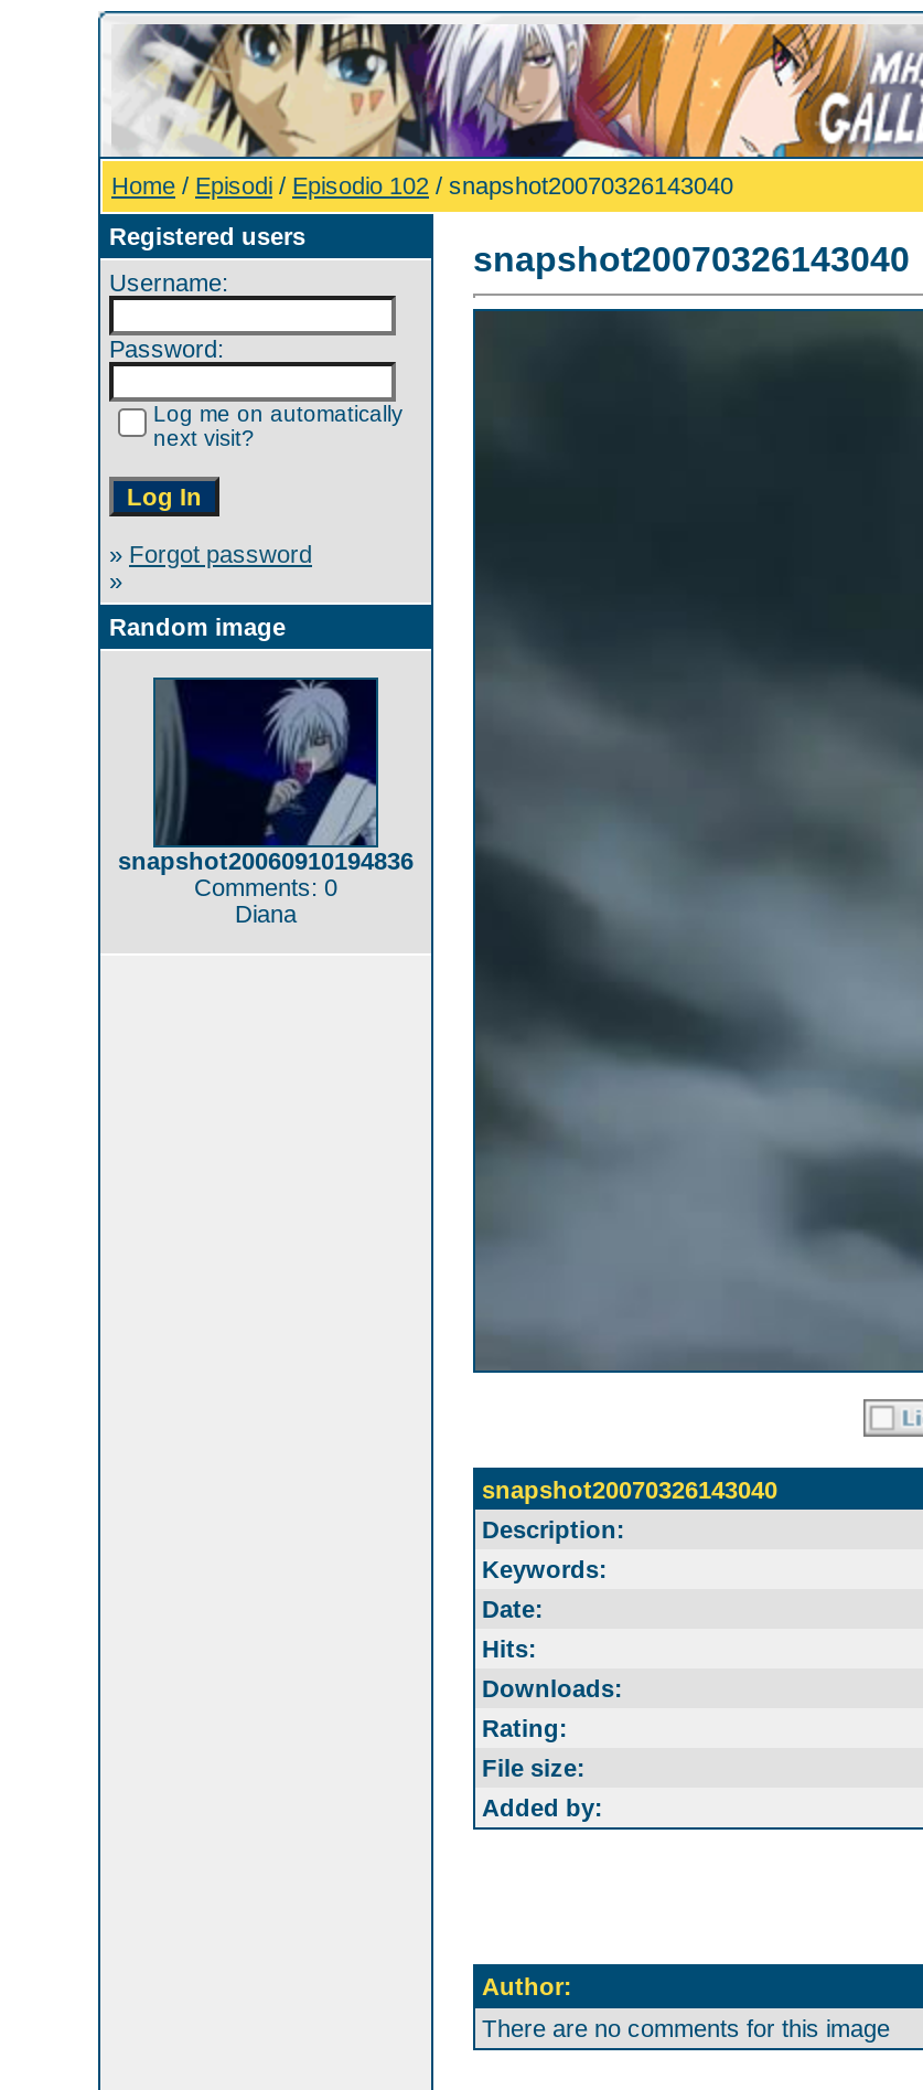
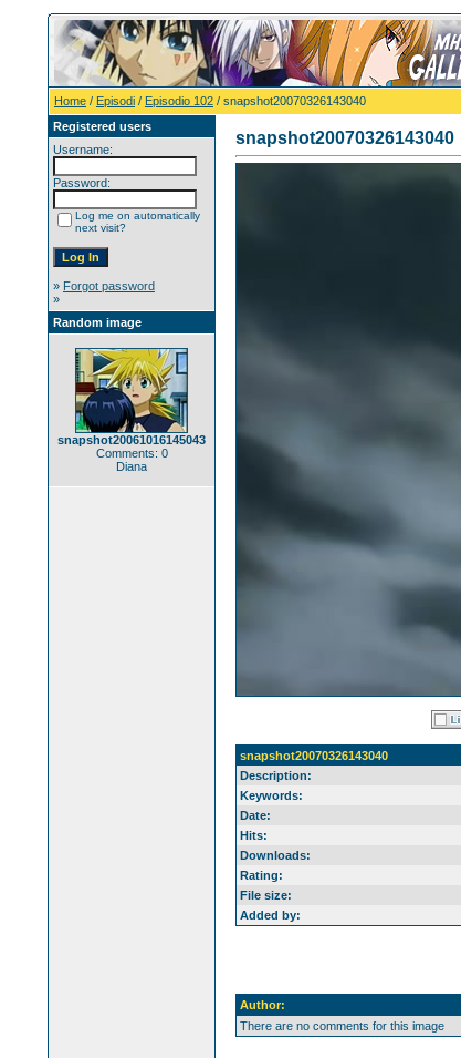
[118,678,414,874] [image] | snapshot20060910194836 -> [57,348,206,446] [image] | snapshot20061016145043

